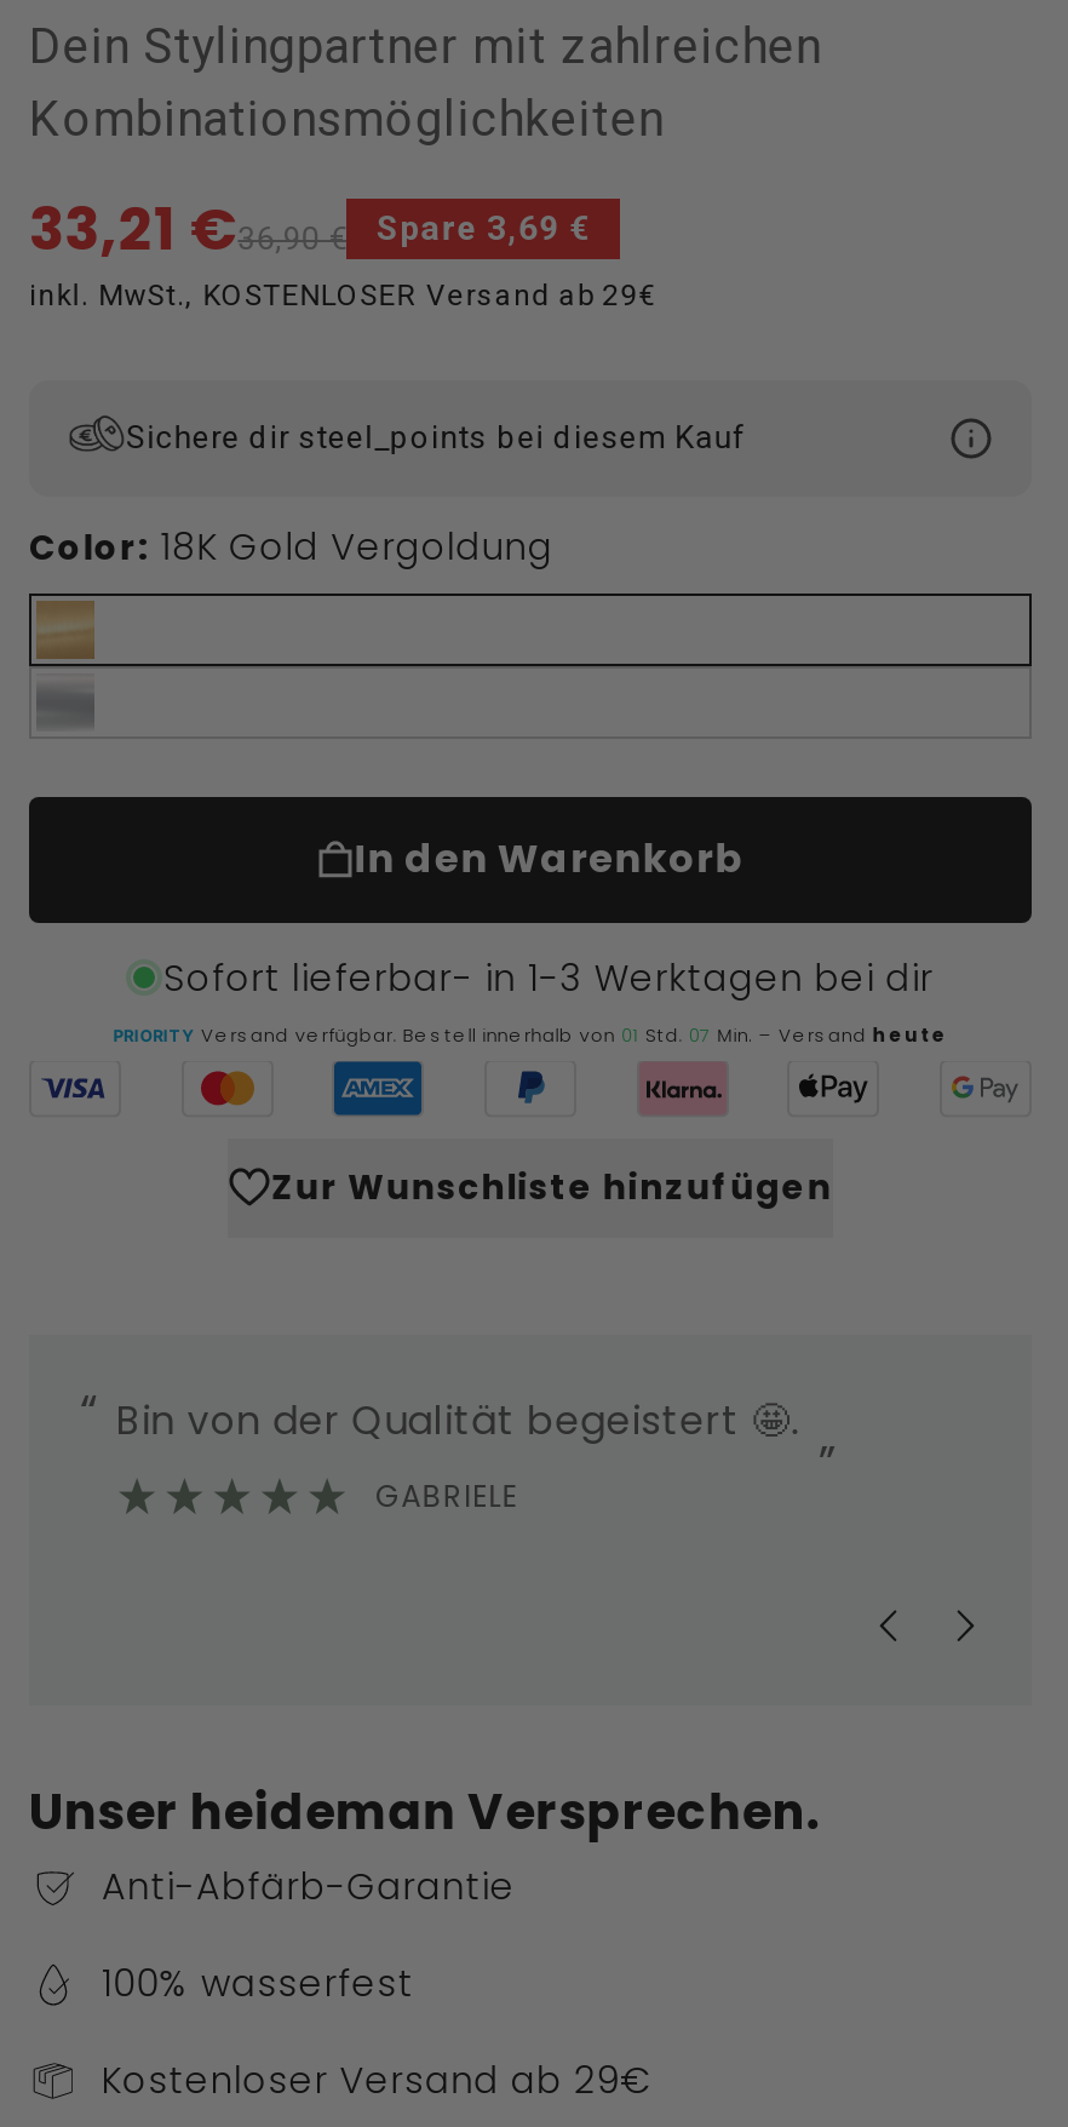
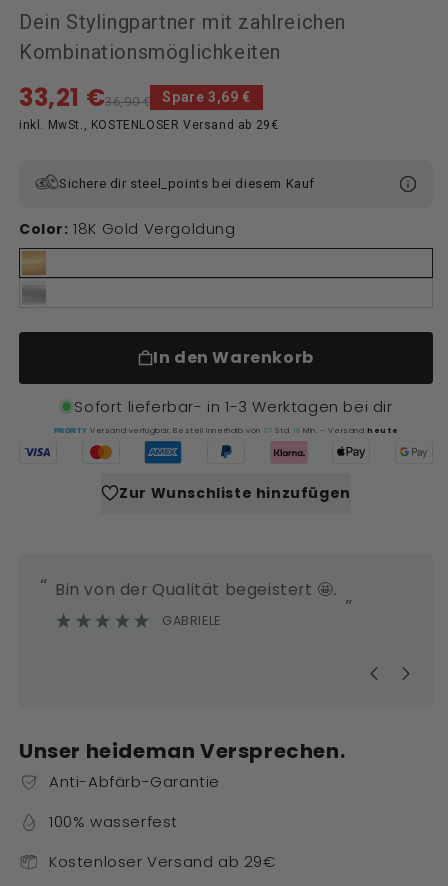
[113,1021,948,1048] PRIORITY Versand verfügbar. Bestell innerhalb von 01 Std. 07 Min. – Versand heute -> [54,425,398,436] PRIORITY Versand verfügbar. Bestell innerhalb von 07 Std. 18 Min. – Versand heute

